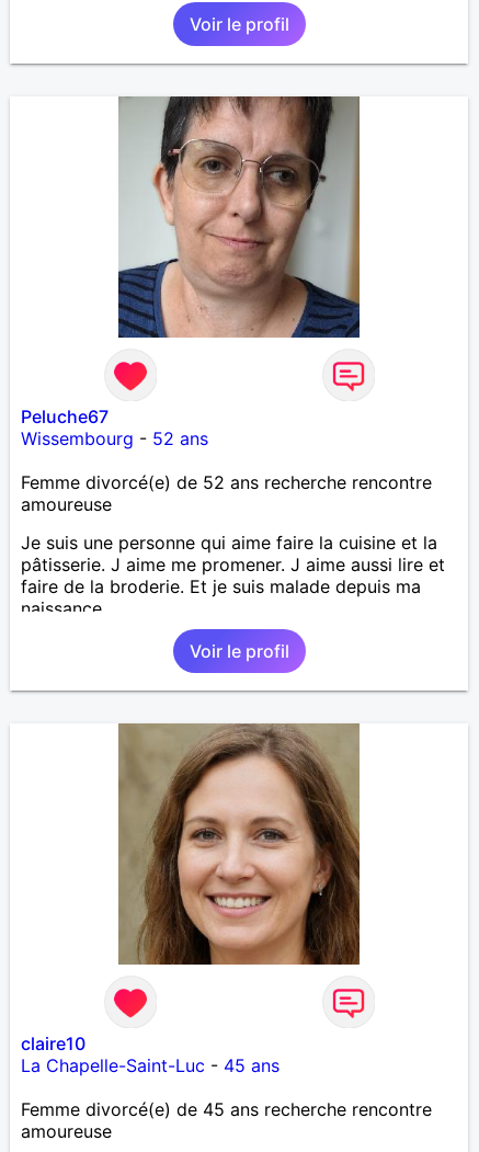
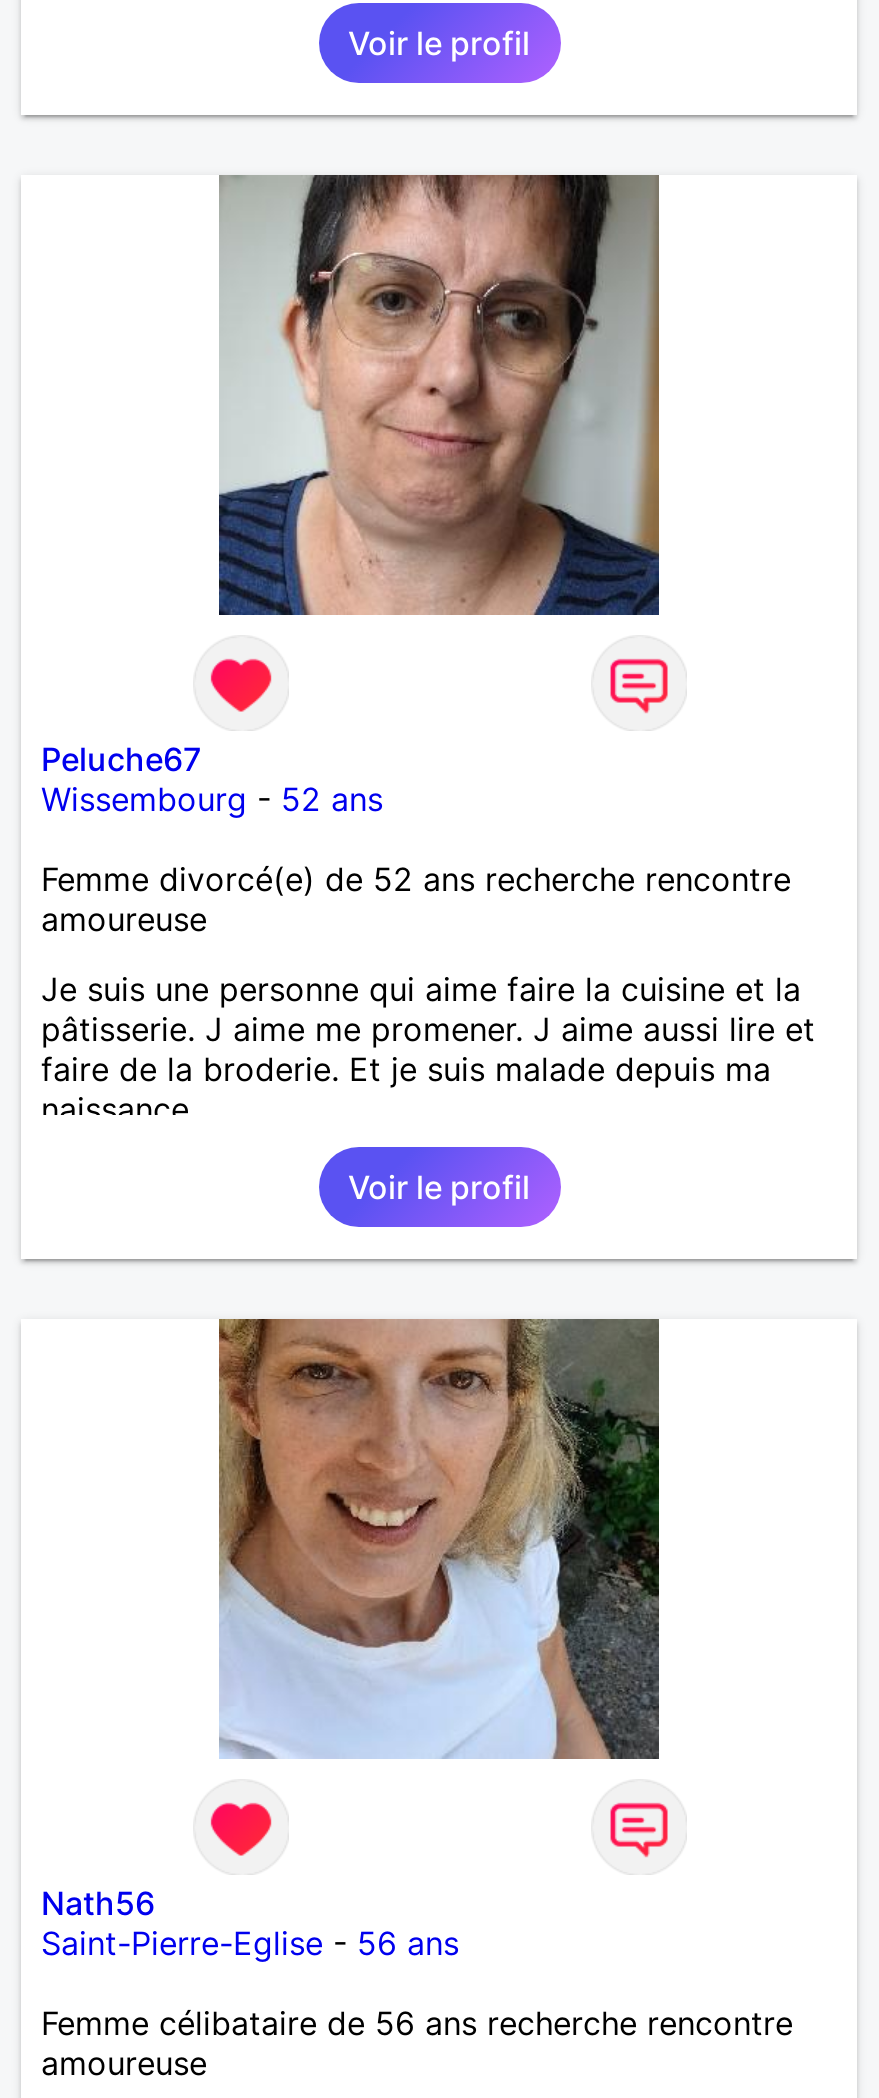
[117,723,361,966] [image] -> [219,1319,661,1761] [image]
[21,1032,280,1076] claire10 | La Chapelle-Saint-Luc - 45 ans -> [41,1883,459,1963] Nath56 | Saint-Pierre-Eglise - 56 ans
[21,1098,432,1120] Femme divorcé(e) de 45 ans recherche rencontre -> [41,2003,793,2043] Femme célibataire de 56 ans recherche rencontre

